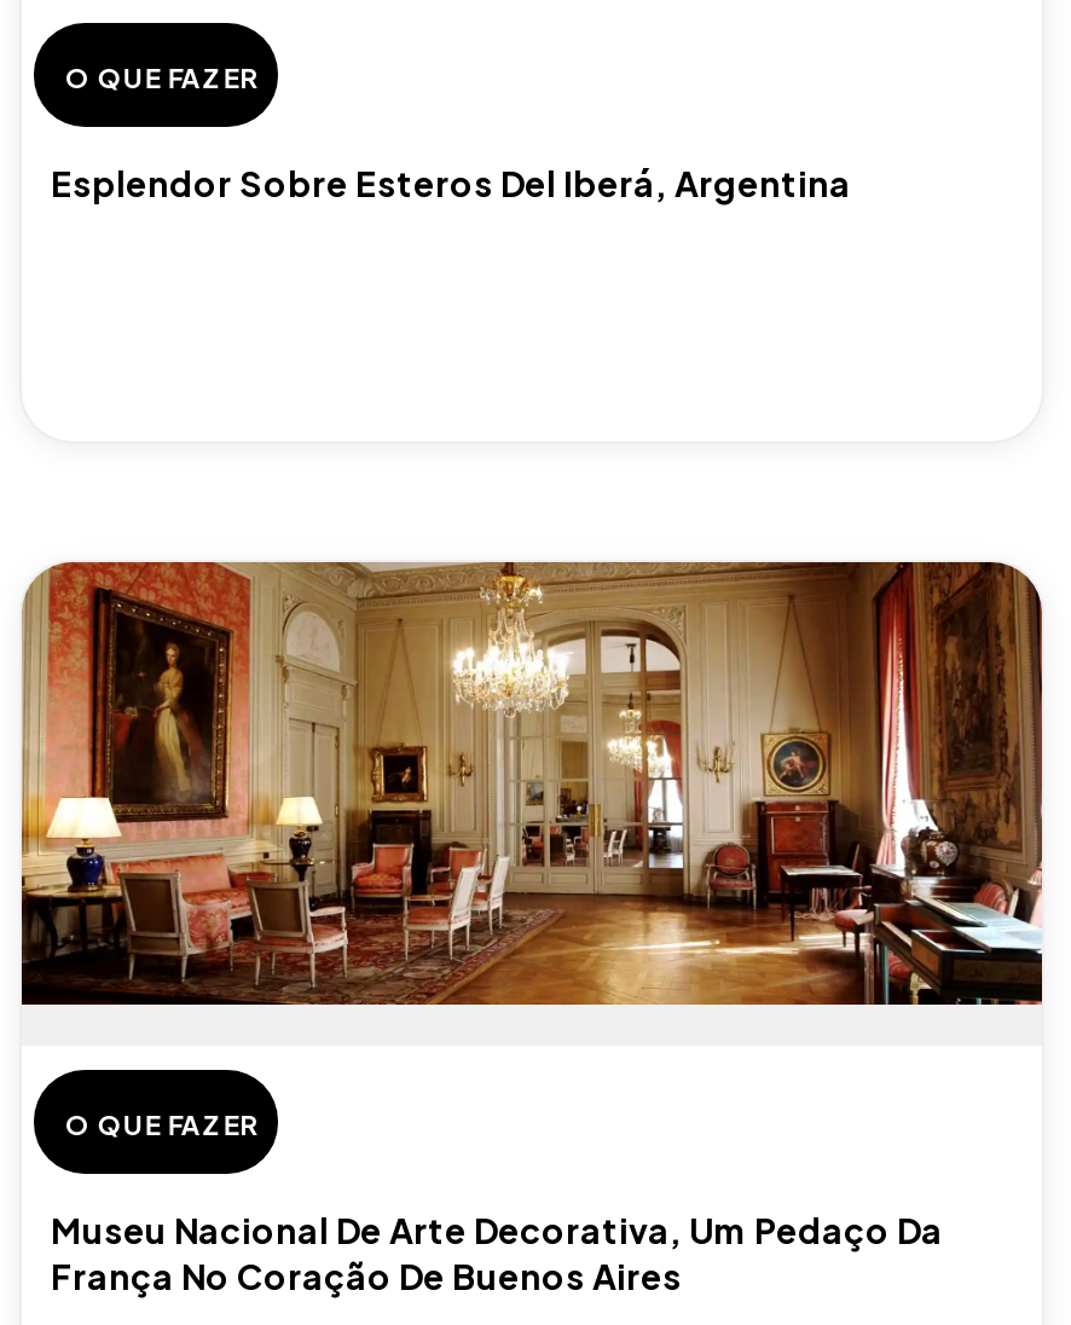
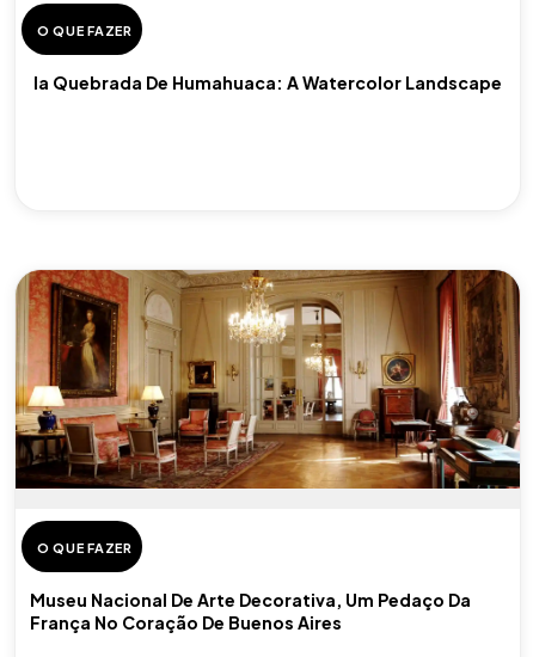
[51,161,851,204] Esplendor Sobre Esteros Del Iberá, Argentina -> [30,72,502,93] la Quebrada De Humahuaca: A Watercolor Landscape

